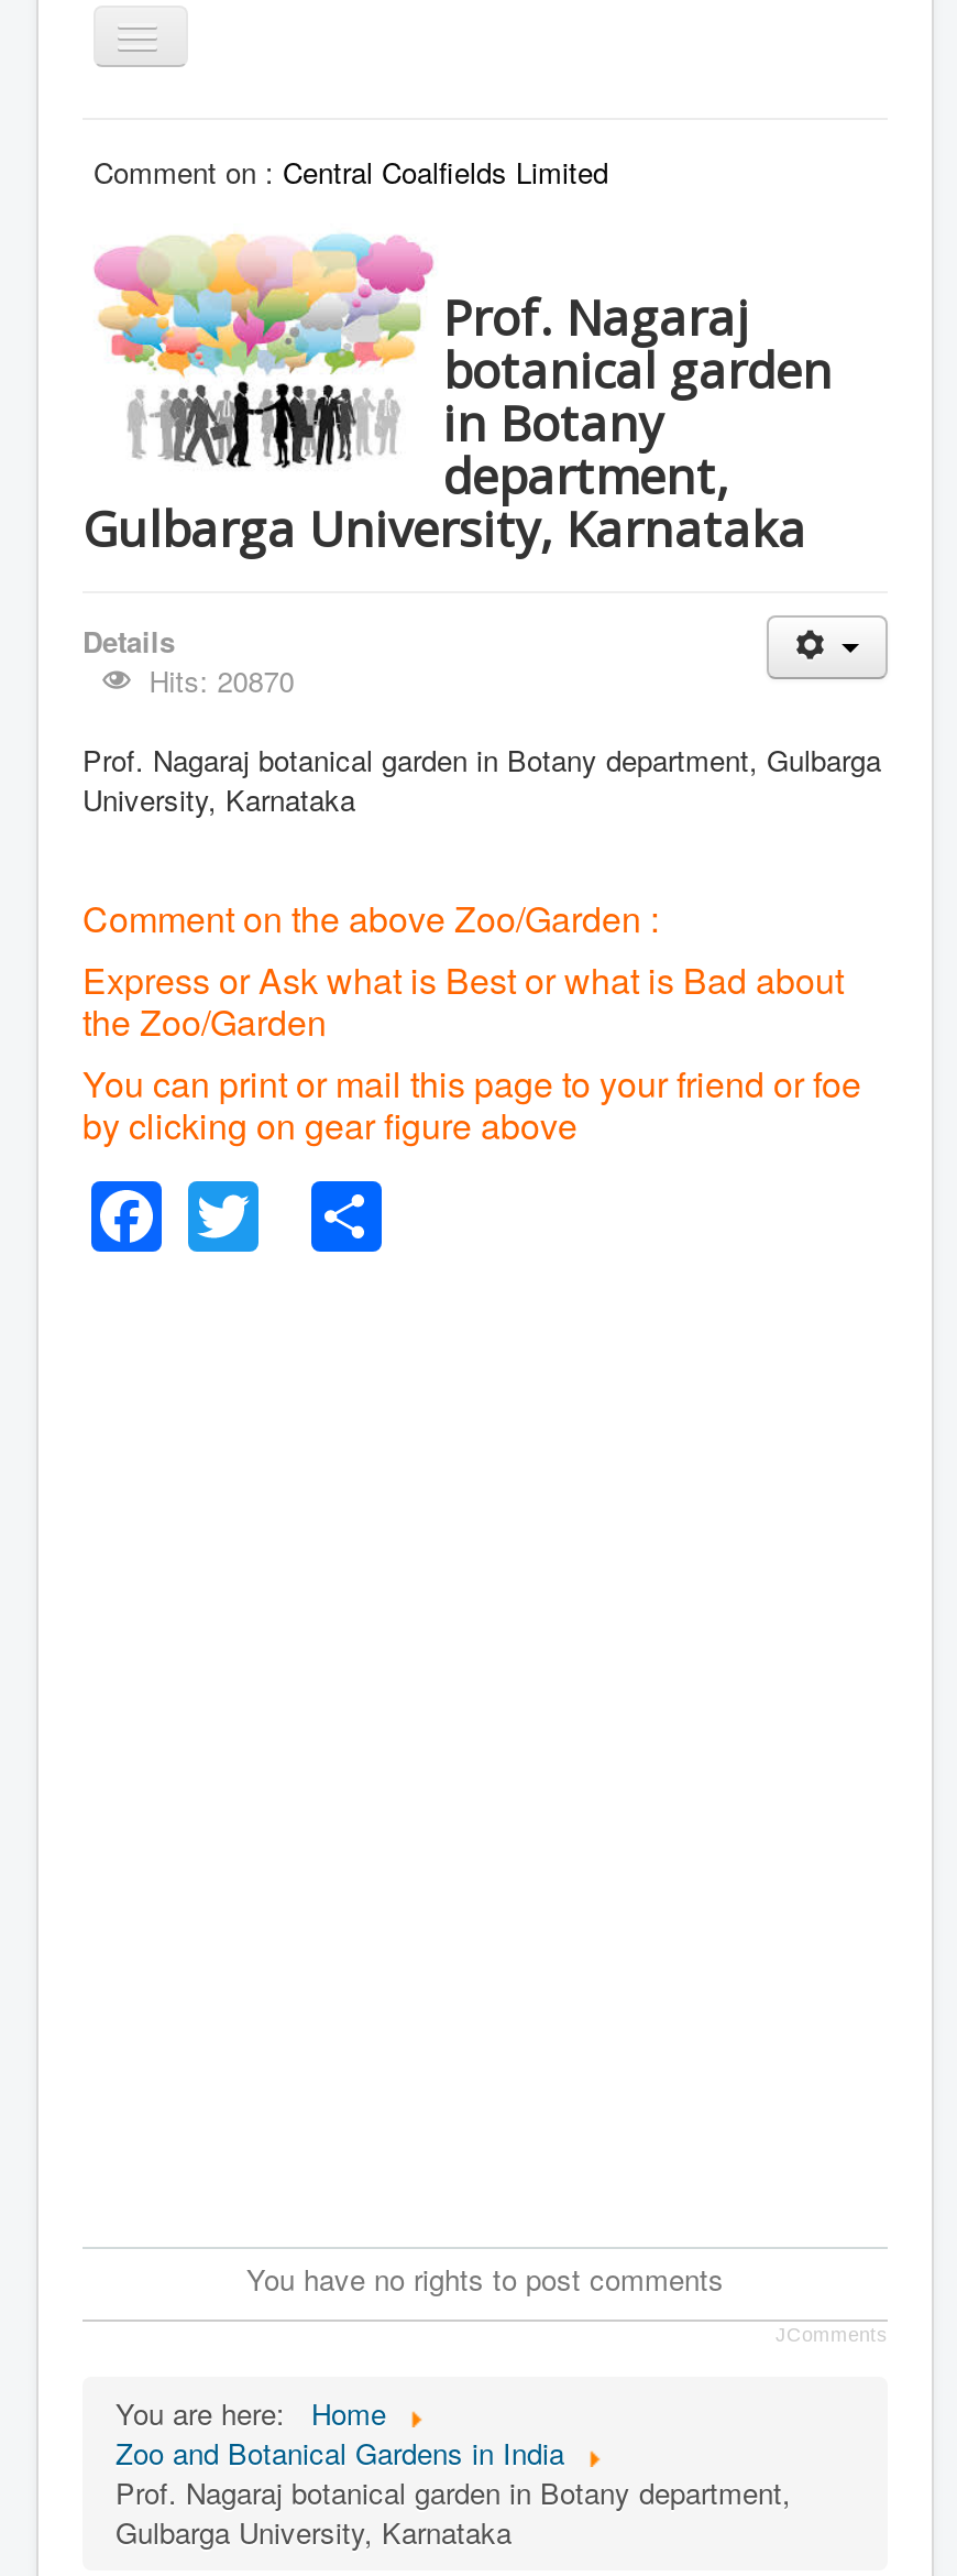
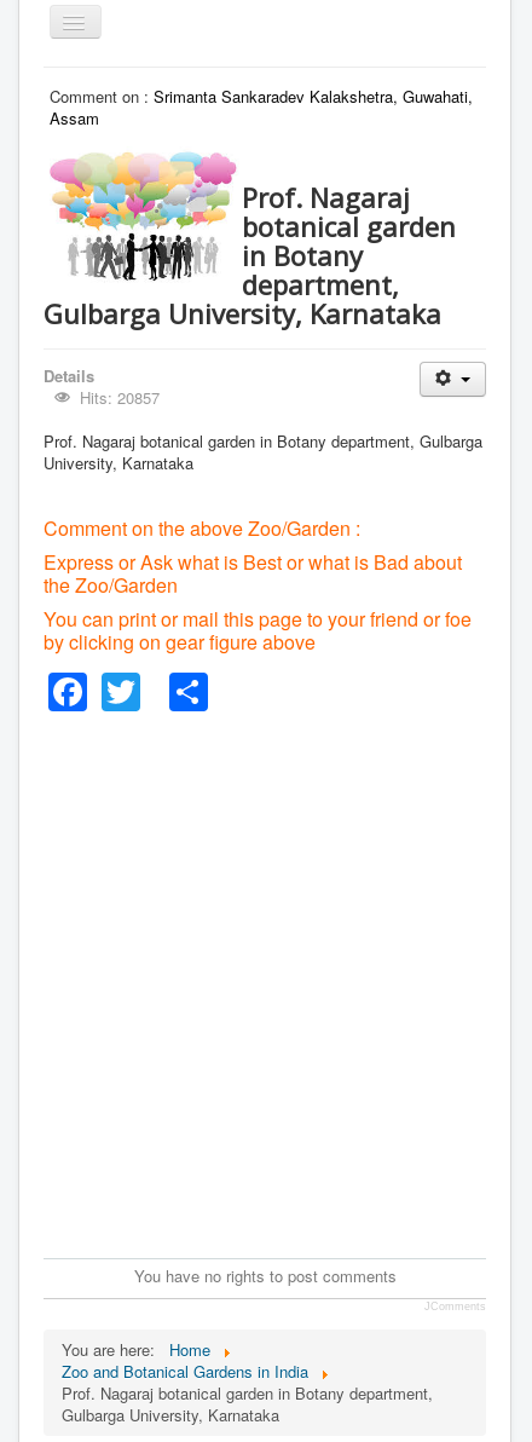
[94,151,608,193] Comment on : Central Coalfields Limited -> [50,85,473,129] Comment on : Srimanta Sankaradev Kalakshetra, Guwahati, | Assam
[149,659,294,701] Hits: 20870 -> [80,386,160,409] Hits: 20857

